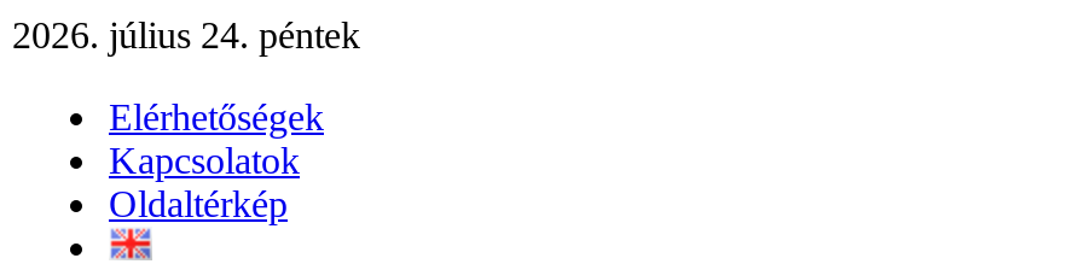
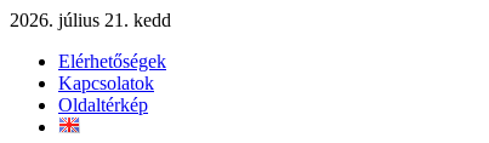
[12,14,360,55] 2026. július 24. péntek -> [10,10,171,30] 2026. július 21. kedd

